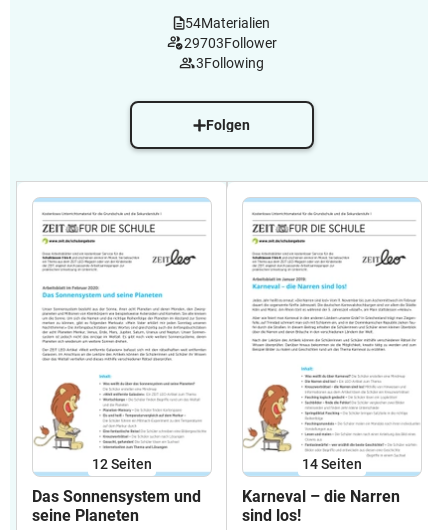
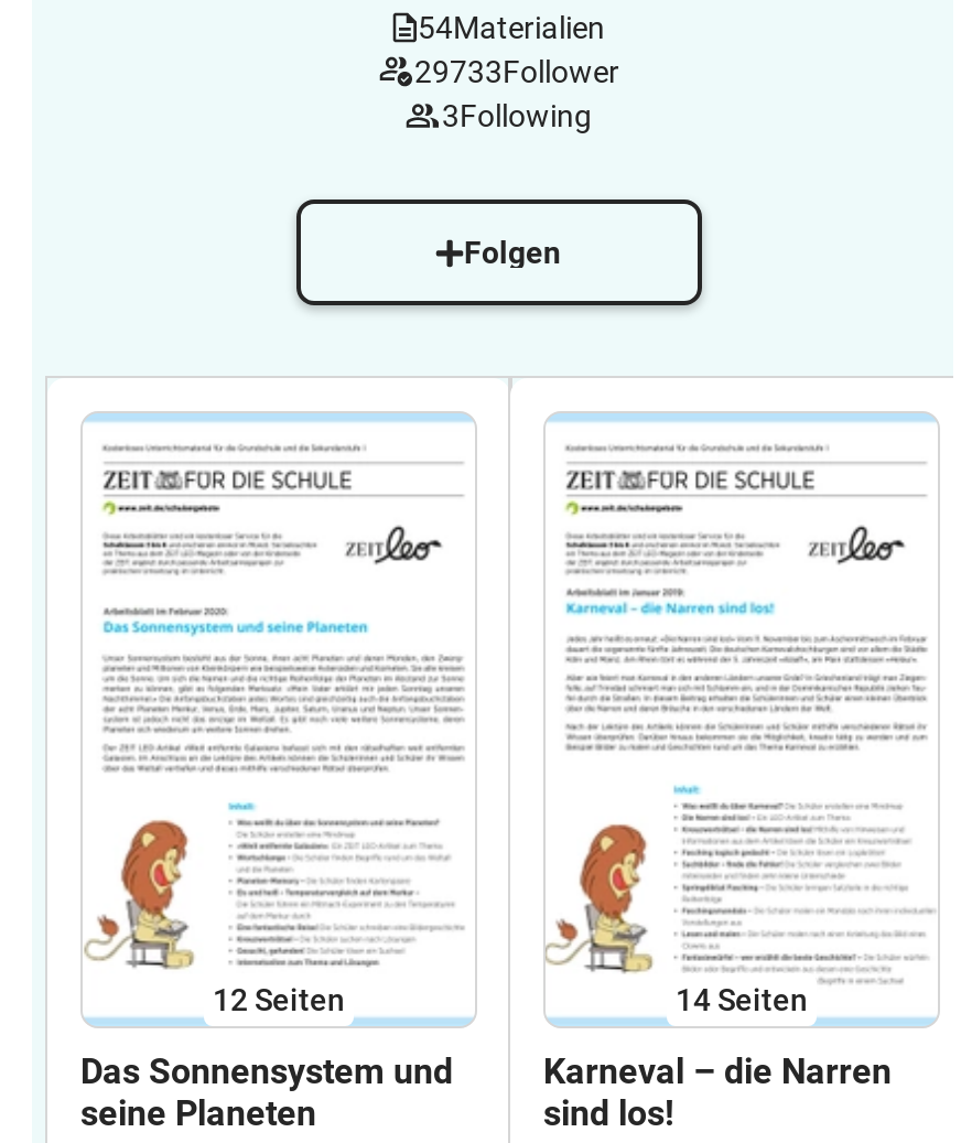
[183,35,276,51] 29703Follower -> [414,54,619,89] 29733Follower

